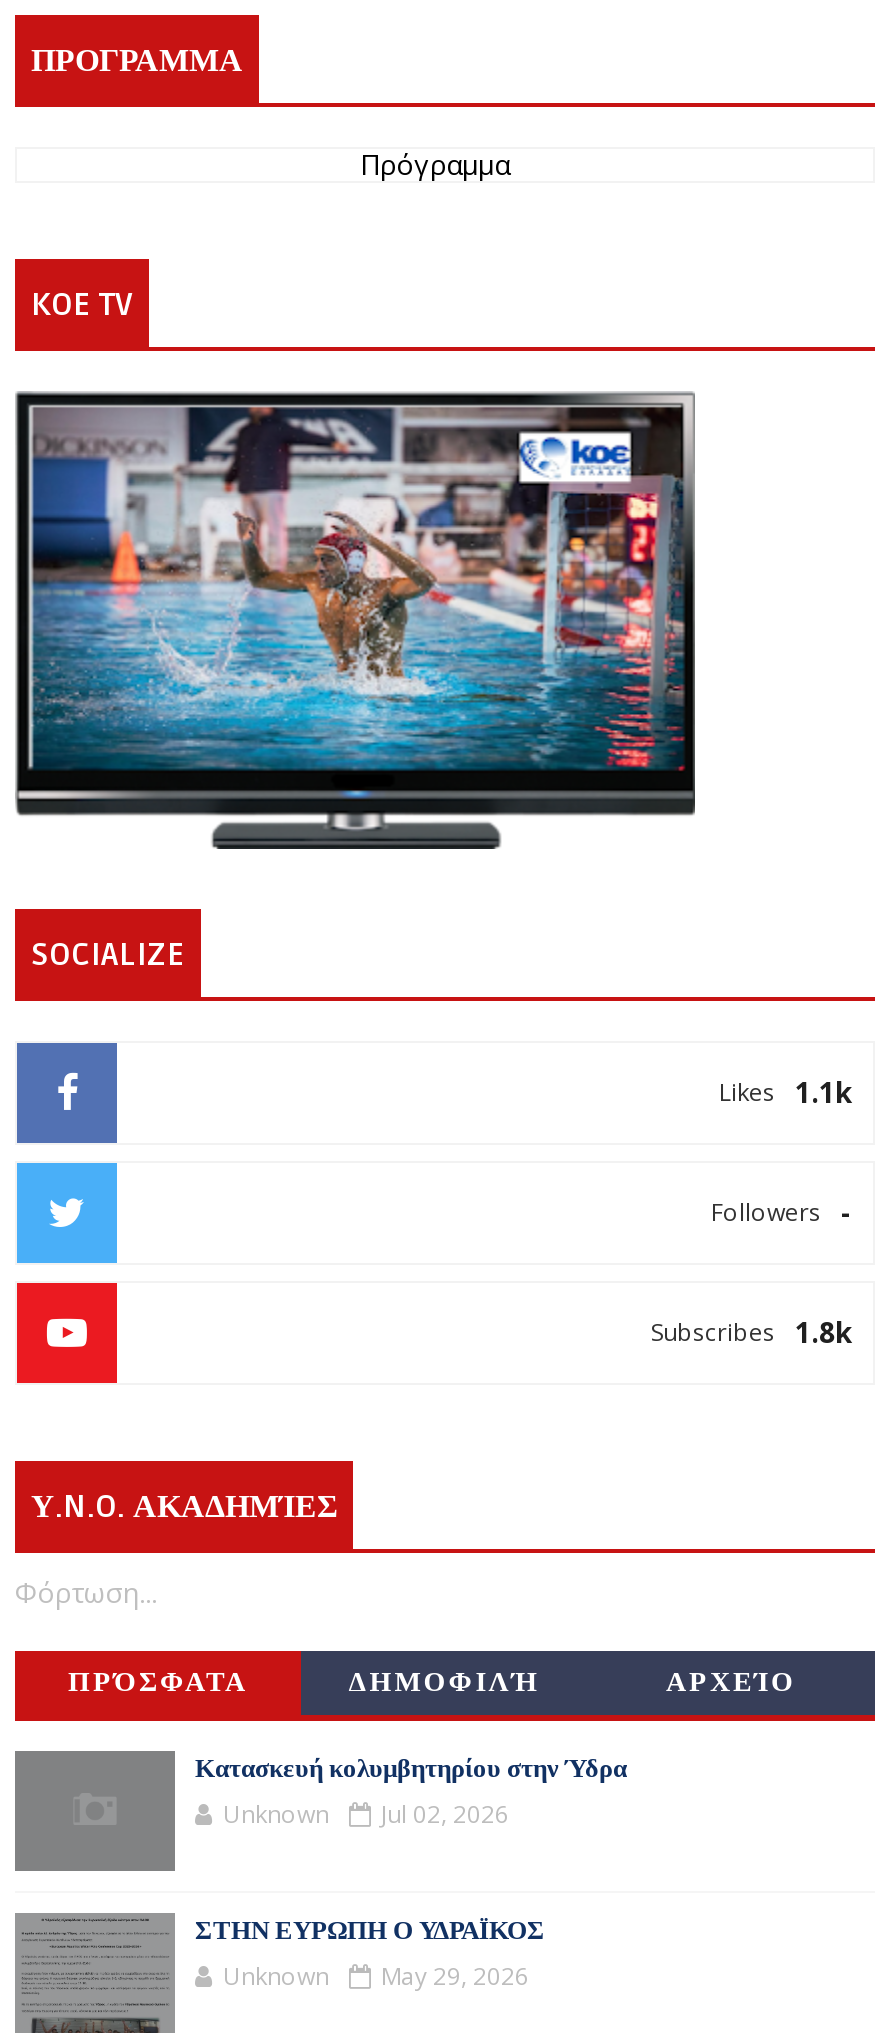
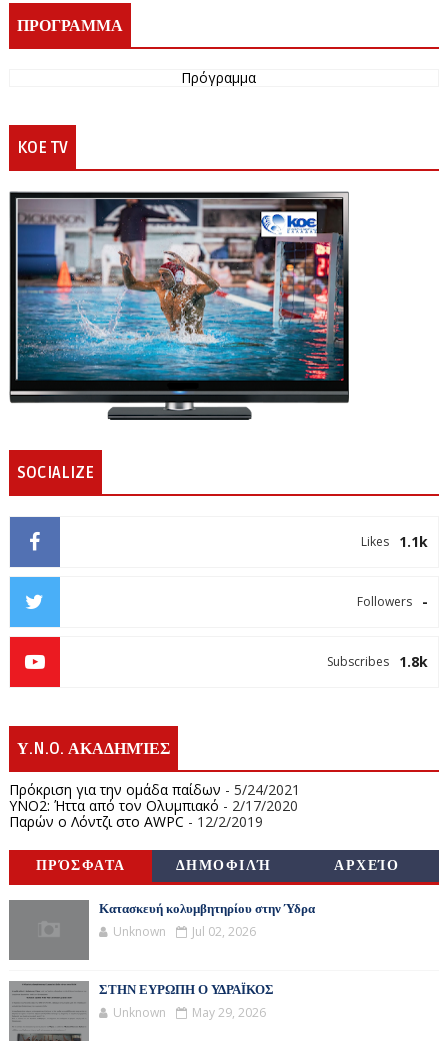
[15,1573,157,1611] Φόρτωση... -> [9,780,300,831] Πρόκριση για την ομάδα παίδων - 5/24/2021 | ΥΝΟ2: Ήττα από τον Ολυμπιακό - 2/17/2020 | Παρών ο Λόντζι στο AWPC - 12/2/2019

